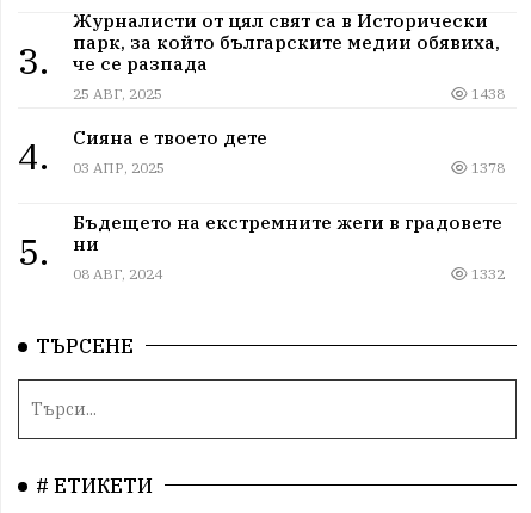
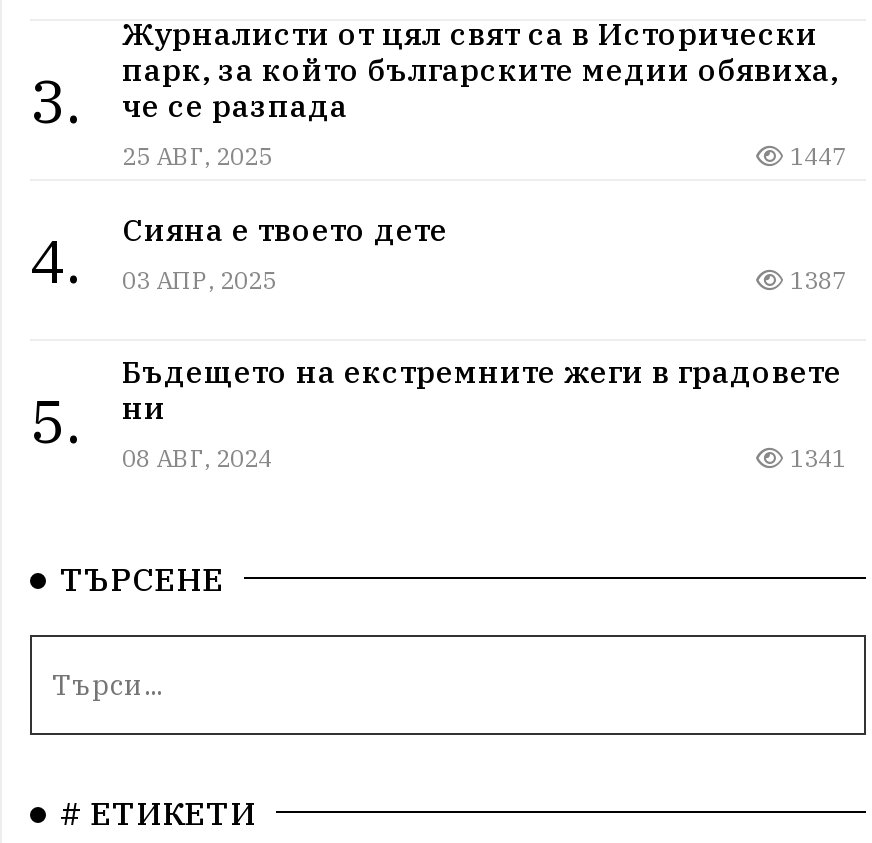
[468,84,505,102] 1438 -> [784,140,846,170] 1447
[468,158,505,176] 1378 -> [784,264,846,294] 1387
[468,265,505,283] 1332 -> [784,443,846,473] 1341

